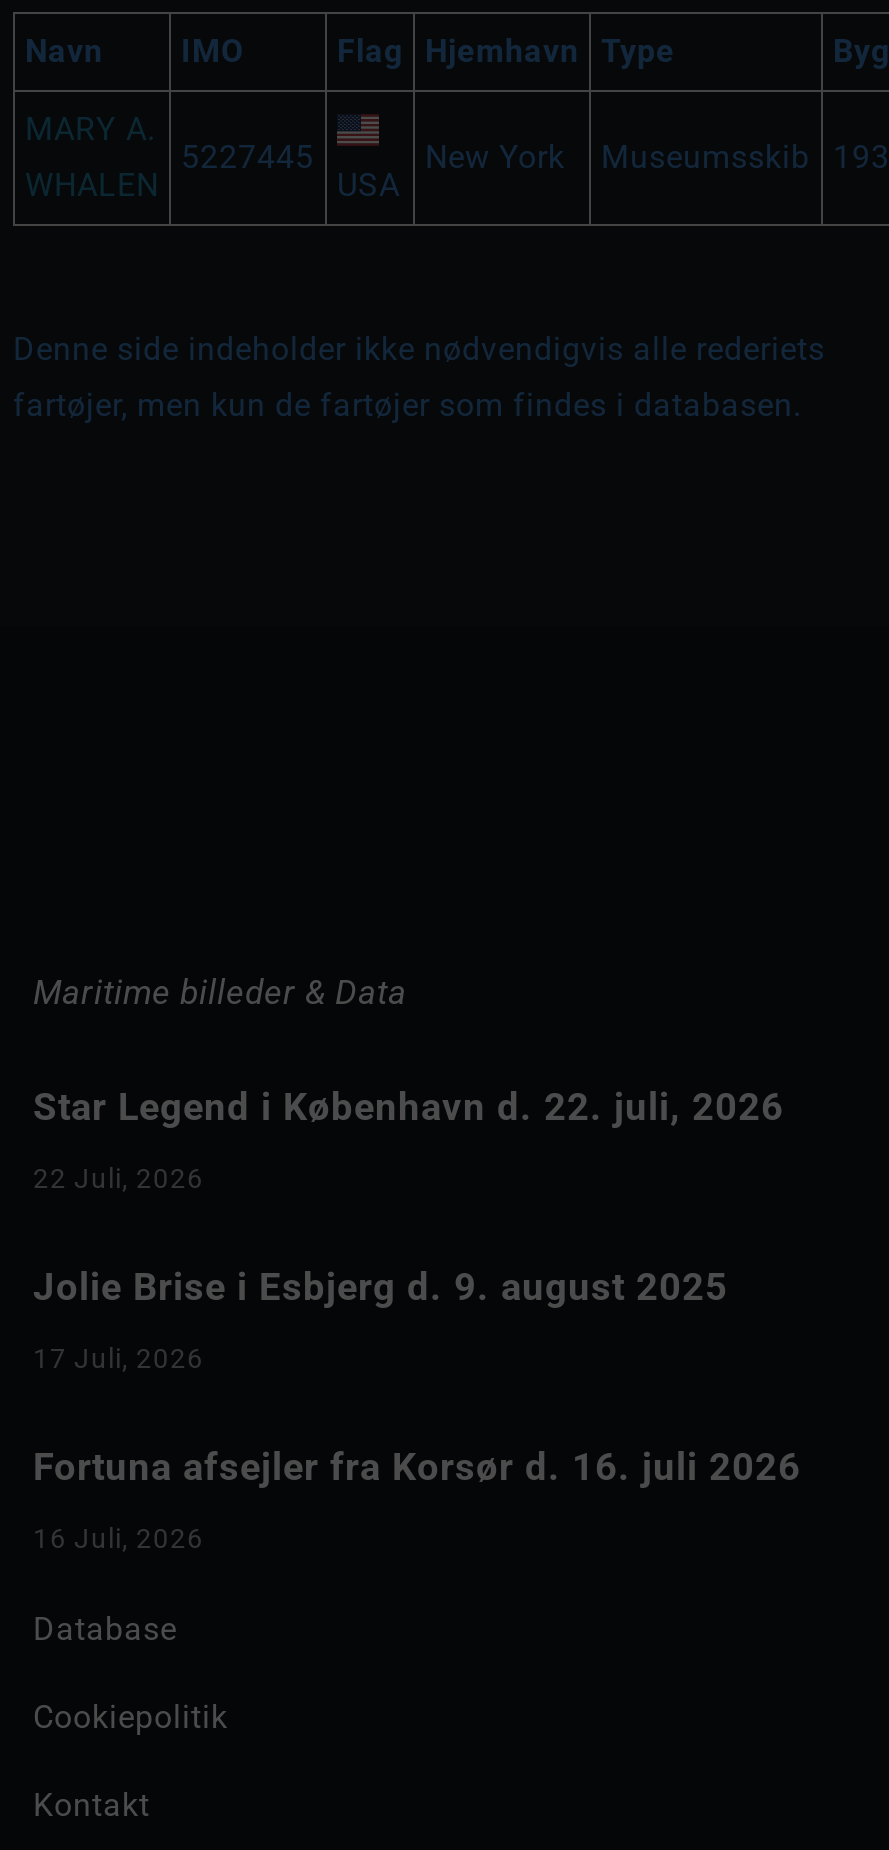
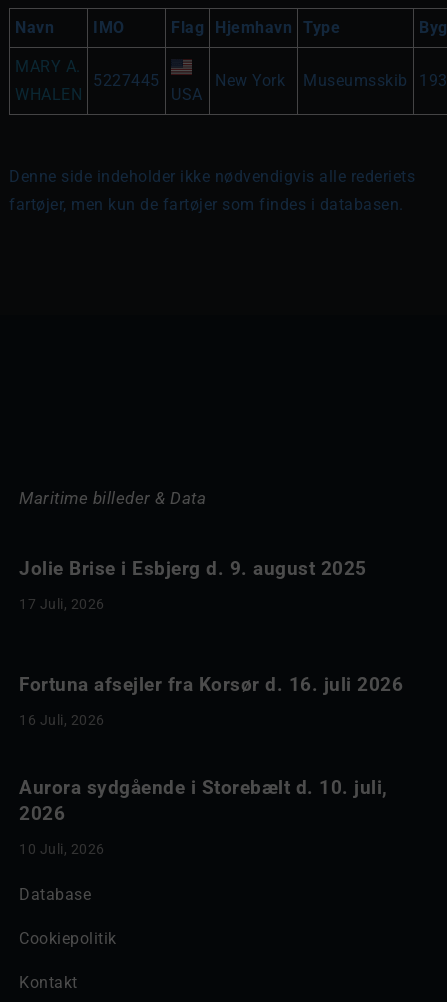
[33,1084,784,1194] Star Legend i København d. 22. juli, 2026 | 22 Juli, 2026 -> none
moved [33,1264,728,1374] -> [19,557,366,612]: Jolie Brise i Esbjerg d. 9. august 2025 | 17 Juli, 2026
moved [33,1444,801,1554] -> [19,673,403,728]: Fortuna afsejler fra Korsør d. 16. juli 2026 | 16 Juli, 2026
none -> [19,776,387,857] Aurora sydgående i Storebælt d. 10. juli, | 2026 | 10 Juli, 2026

